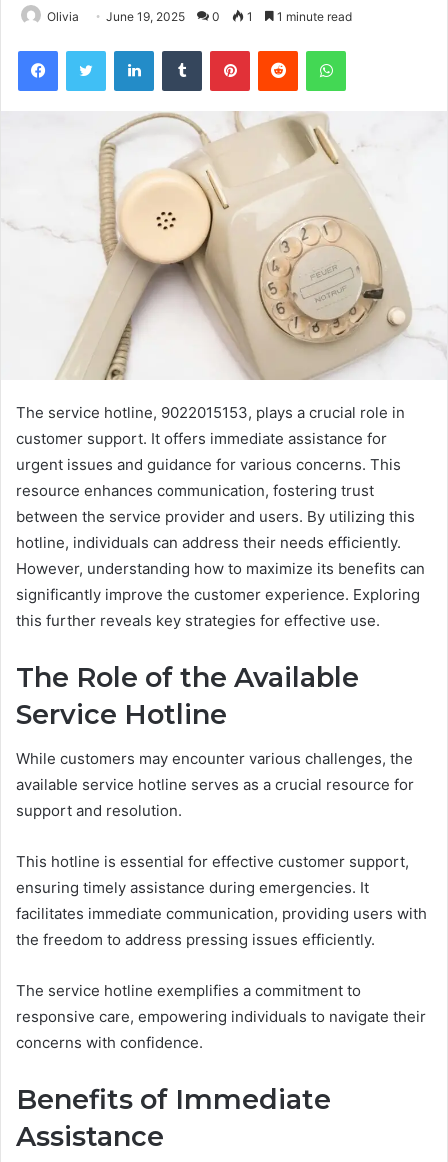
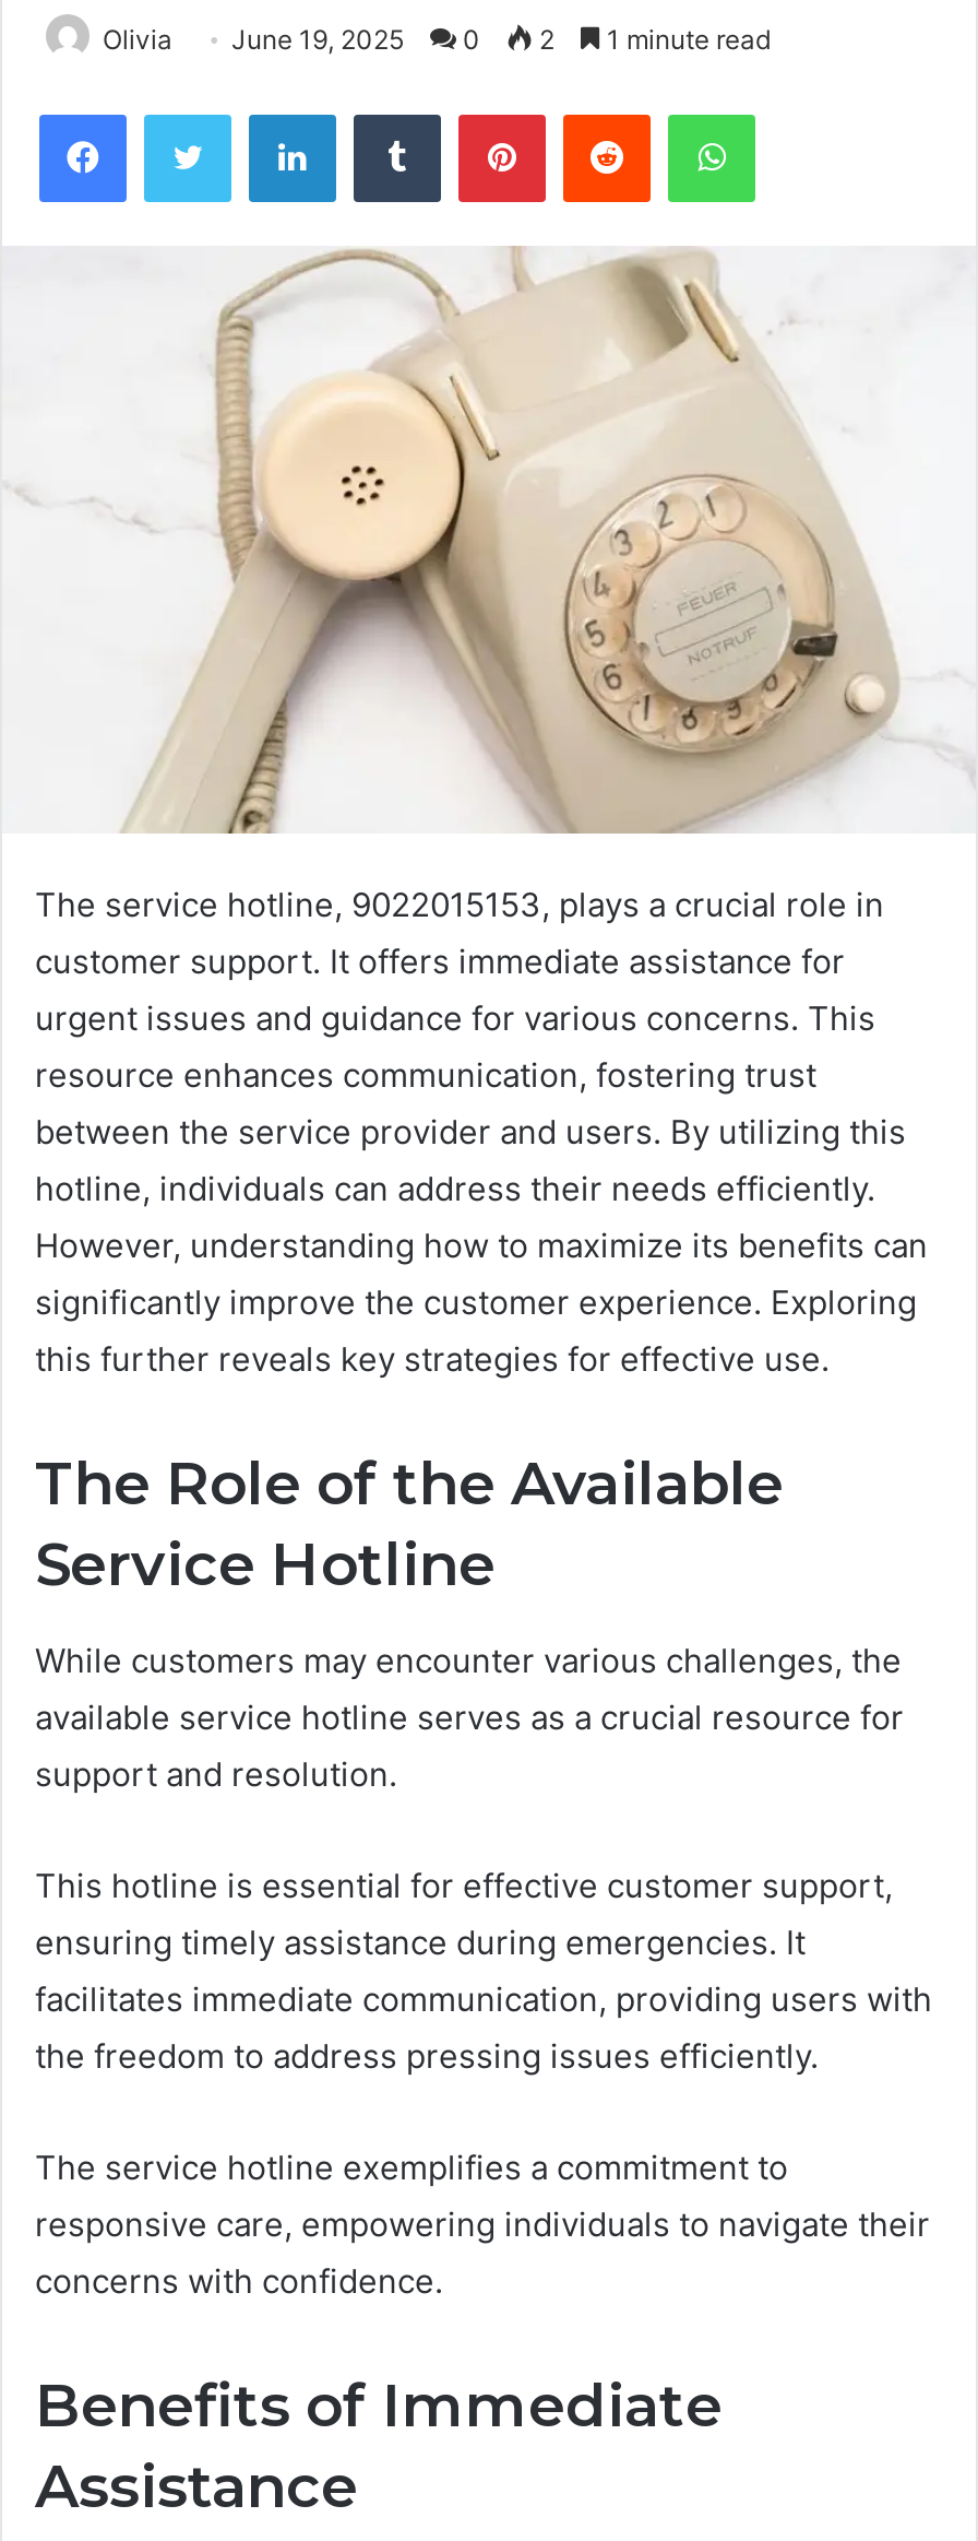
[47,9,352,24] Olivia June 19, 2025 0 1 1 minute read -> [103,23,771,55] Olivia June 19, 2025 0 2 1 minute read

